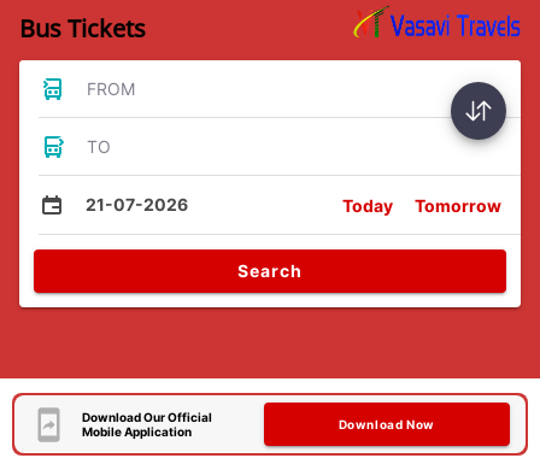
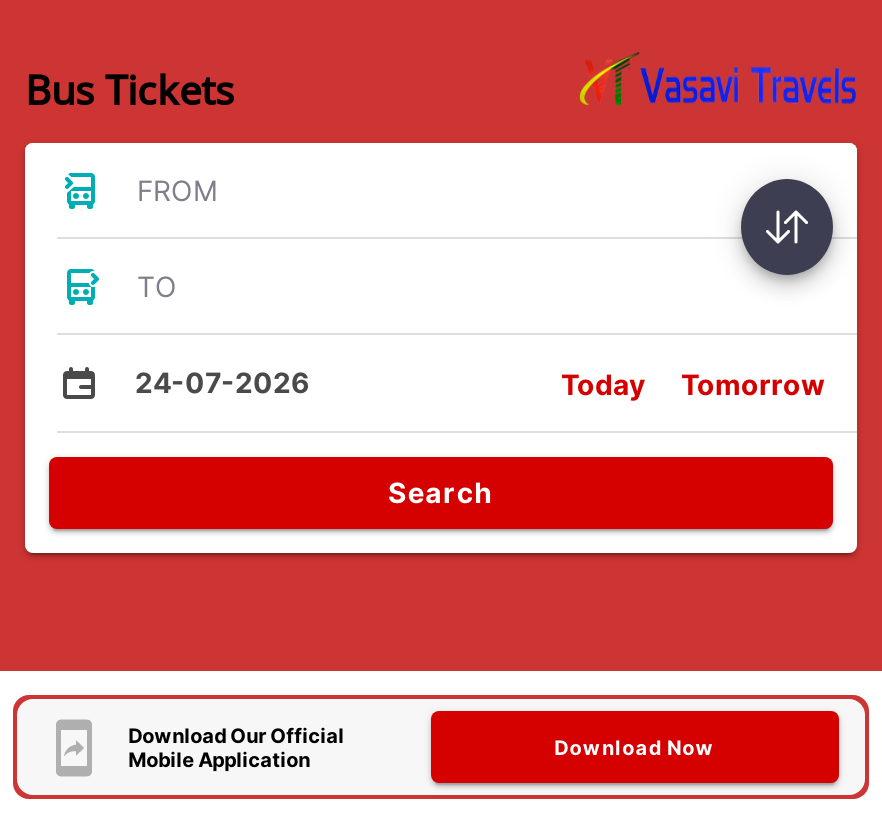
[86,194,188,215] 21-07-2026 -> [135,365,309,399] 24-07-2026

